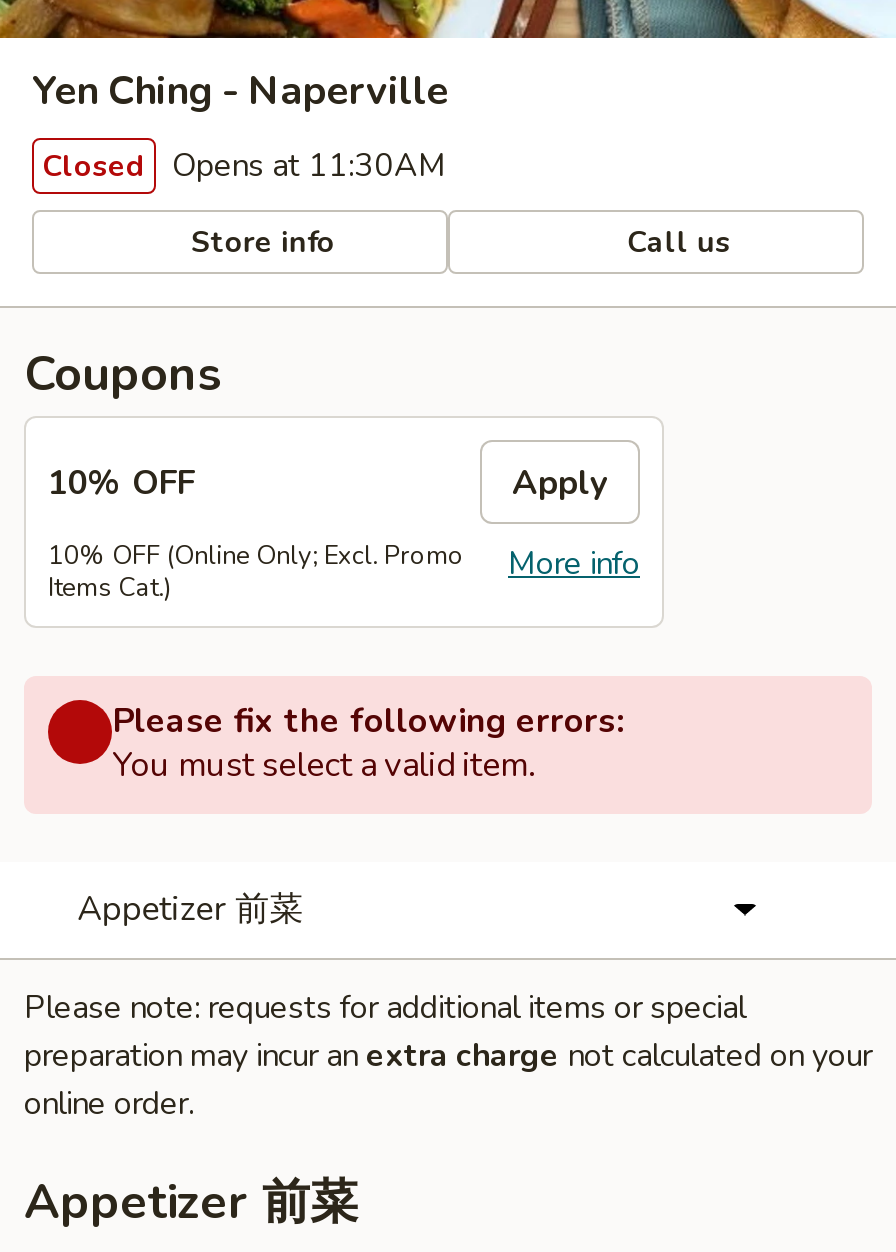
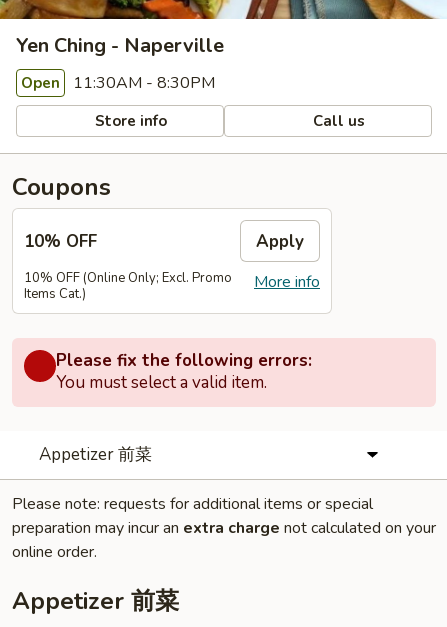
[42,144,446,188] Closed Opens at 11:30AM -> [21,72,215,94] Open 11:30AM - 8:30PM

